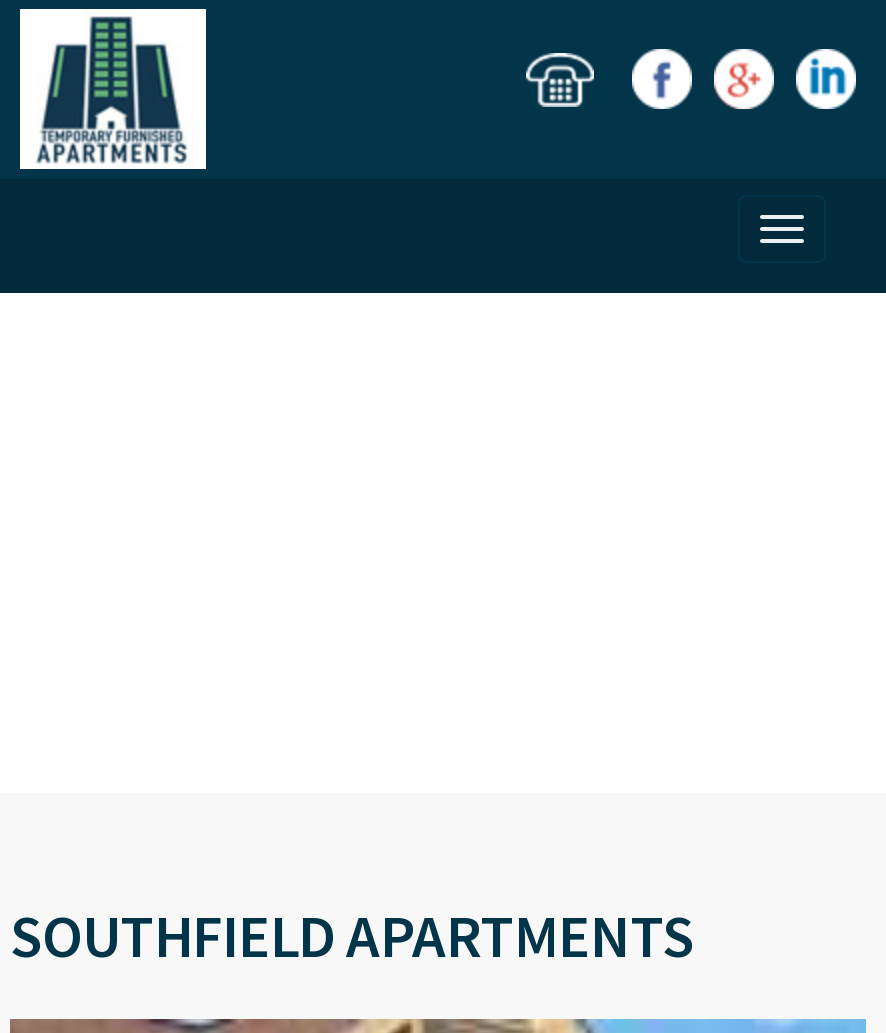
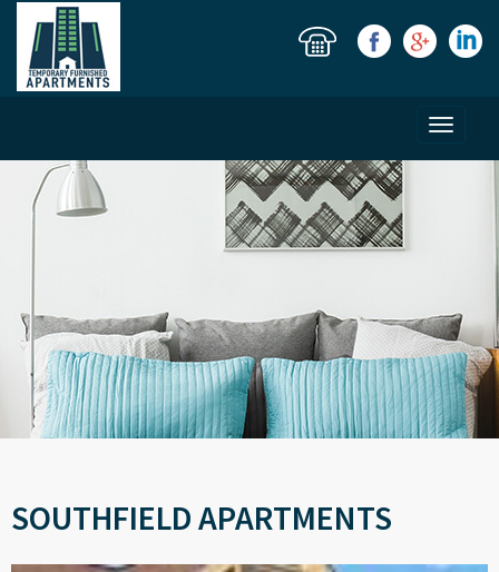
none -> [3,159,496,440] [image]

